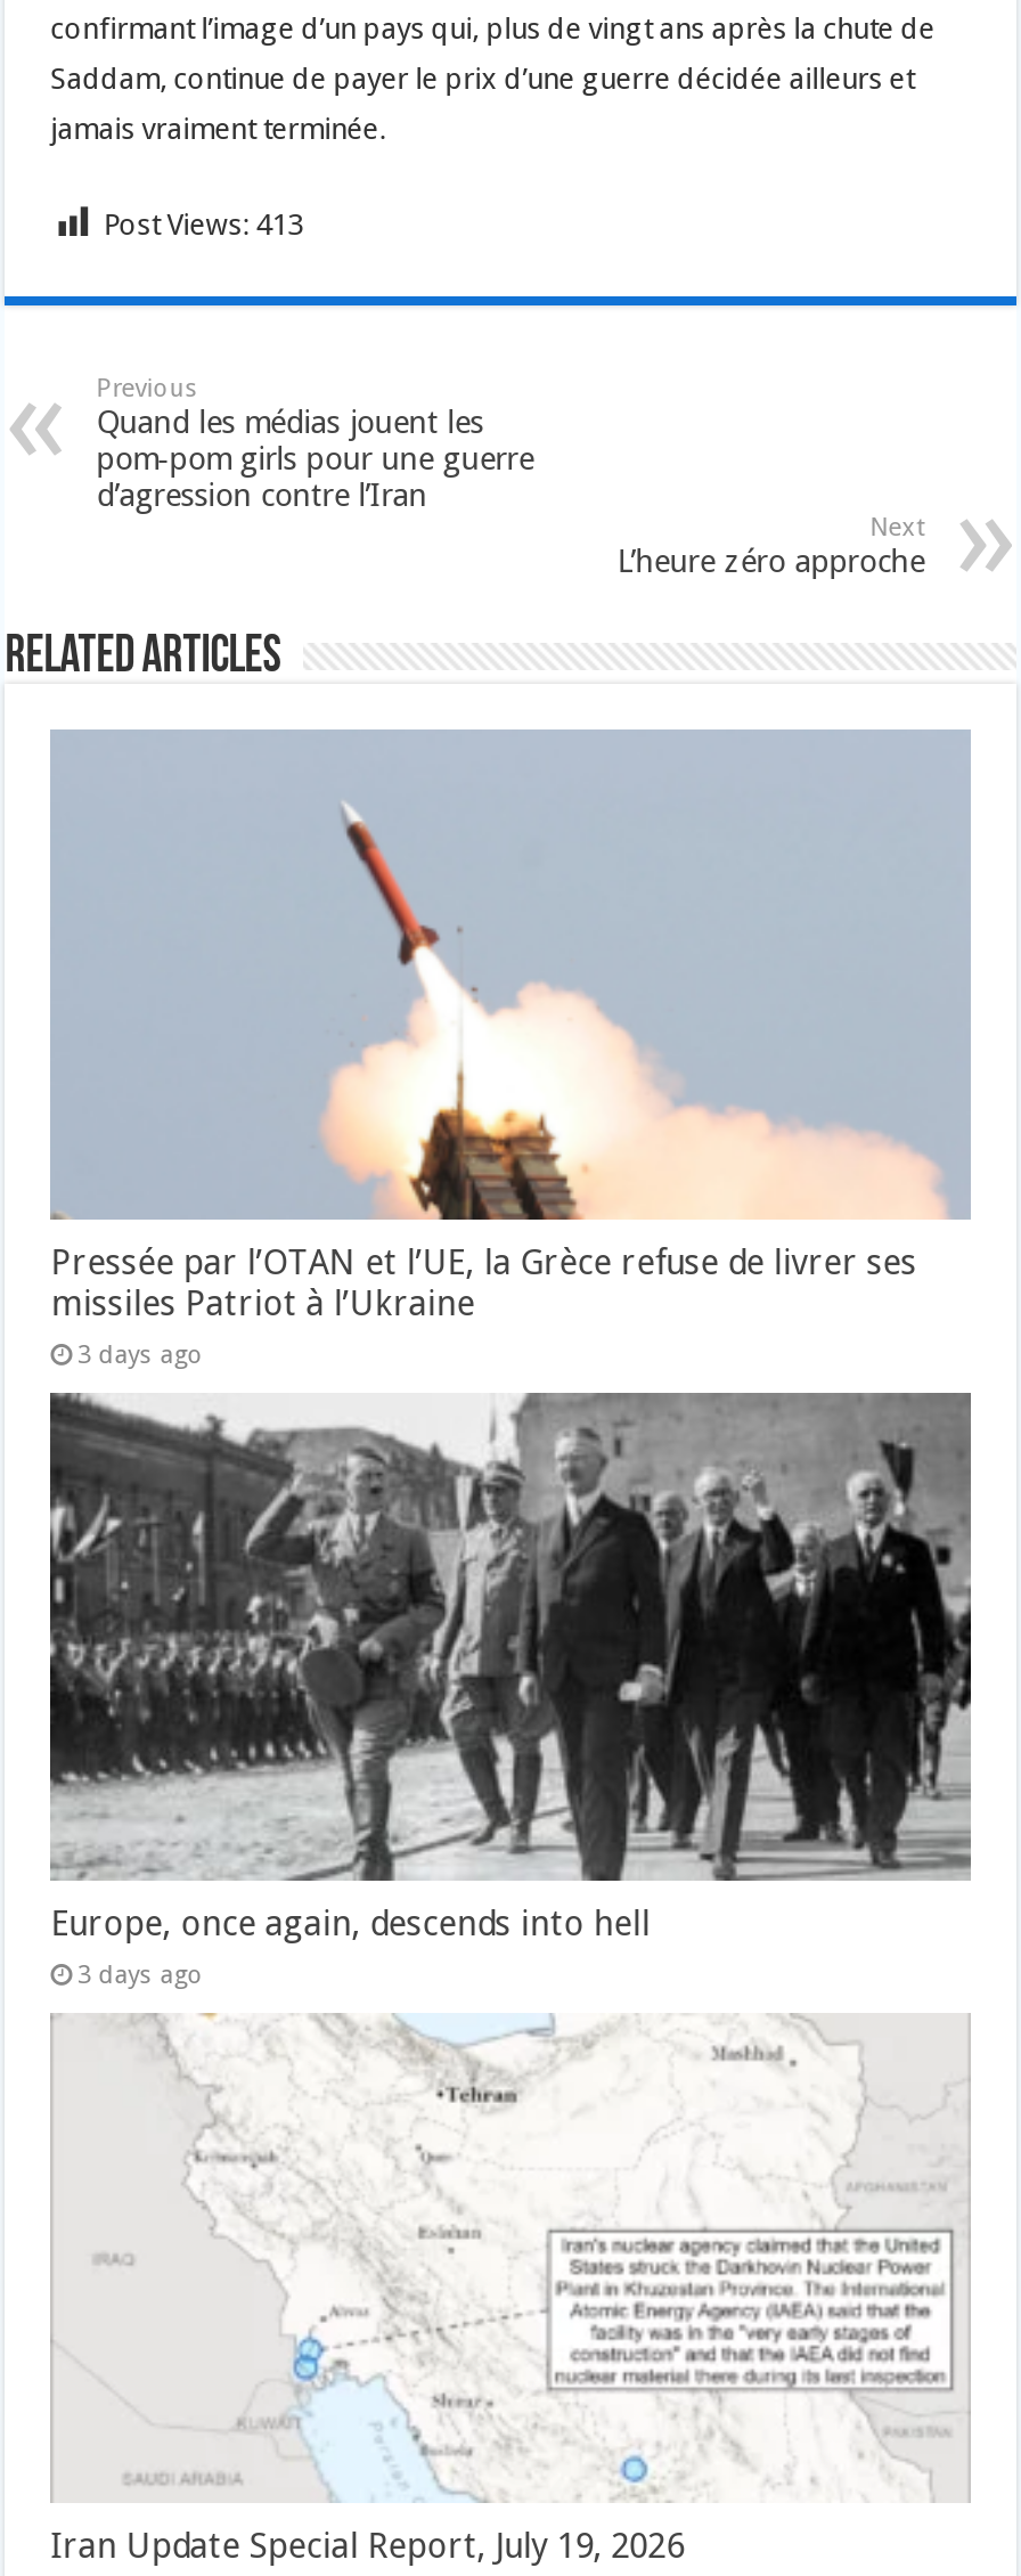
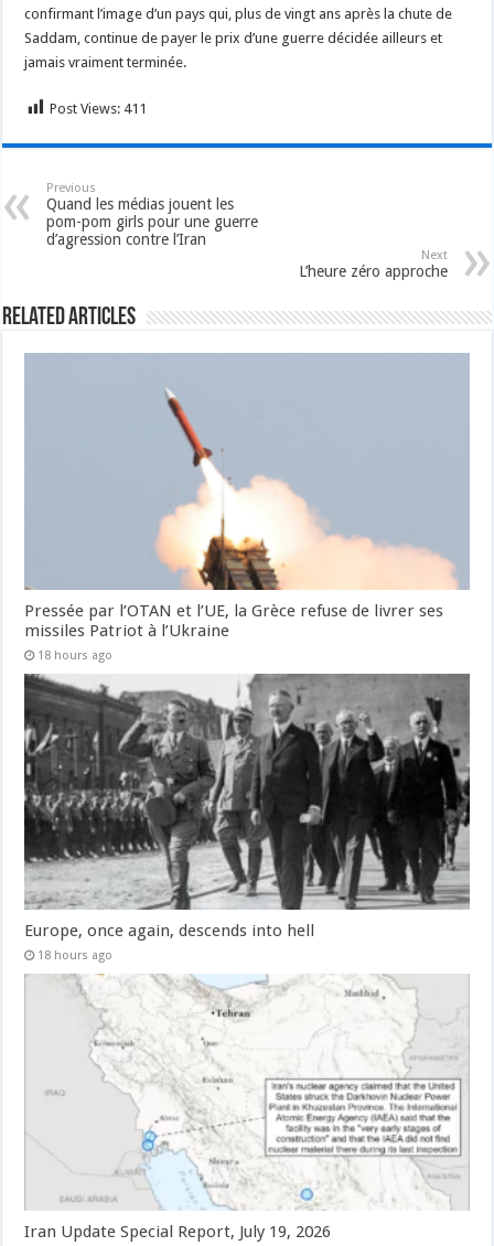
[103,207,304,241] Post Views: 413 -> [50,100,147,117] Post Views: 411
[78,1339,203,1369] 3 days ago -> [38,648,113,662] 18 hours ago
[78,1961,203,1991] 3 days ago -> [38,949,113,963] 18 hours ago

